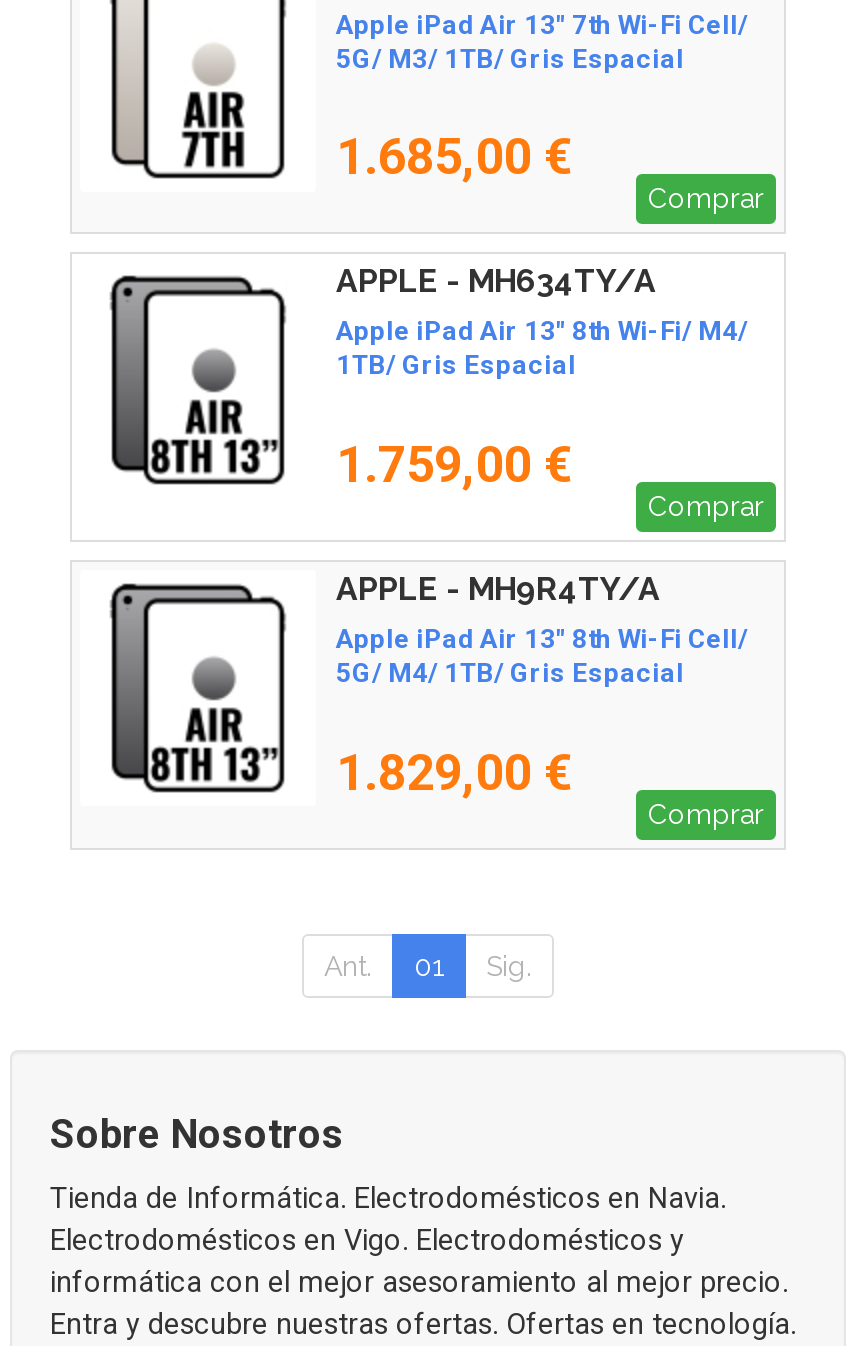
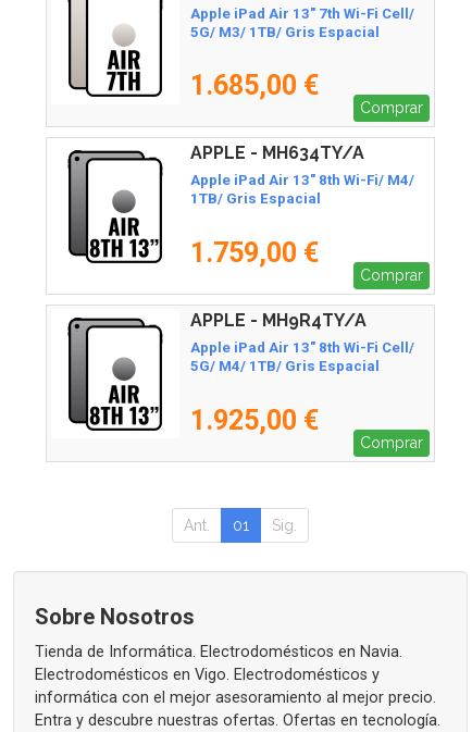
[336,744,572,802] 1.829,00 € -> [190,404,319,436] 1.925,00 €

